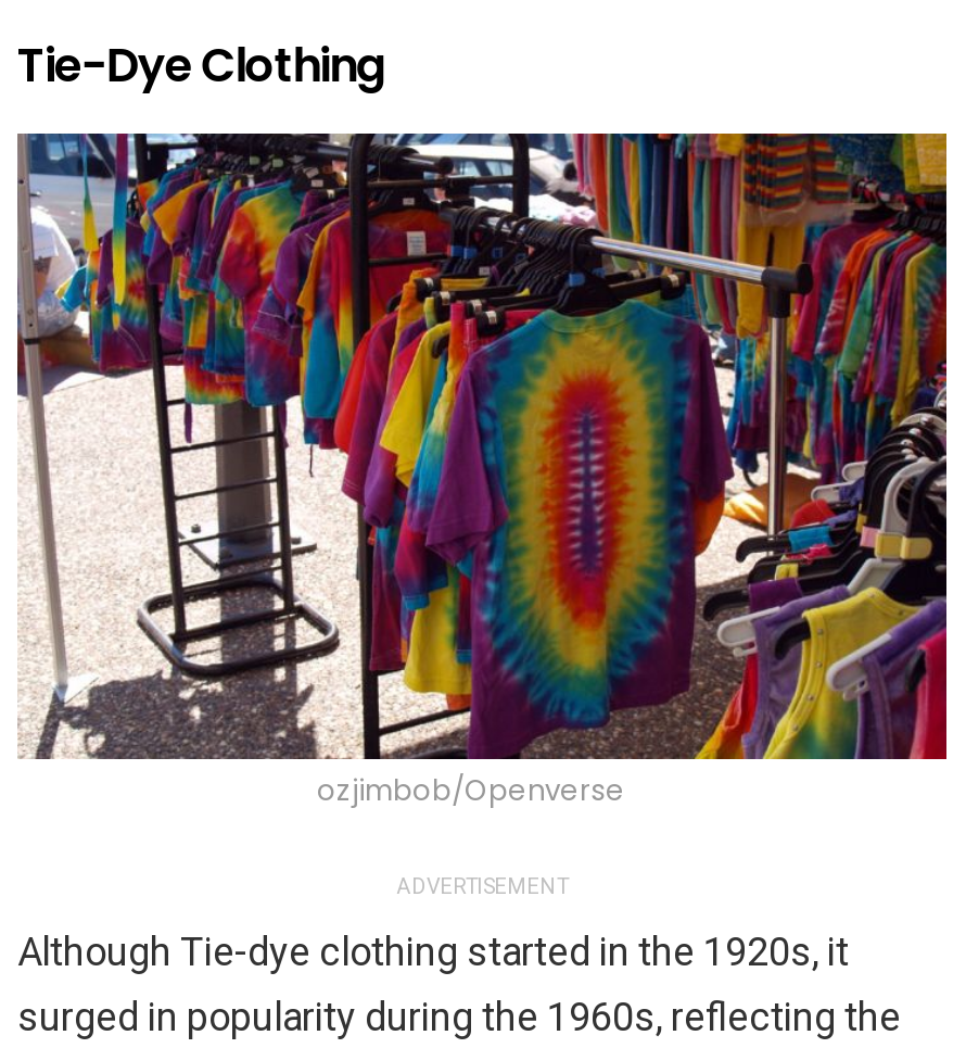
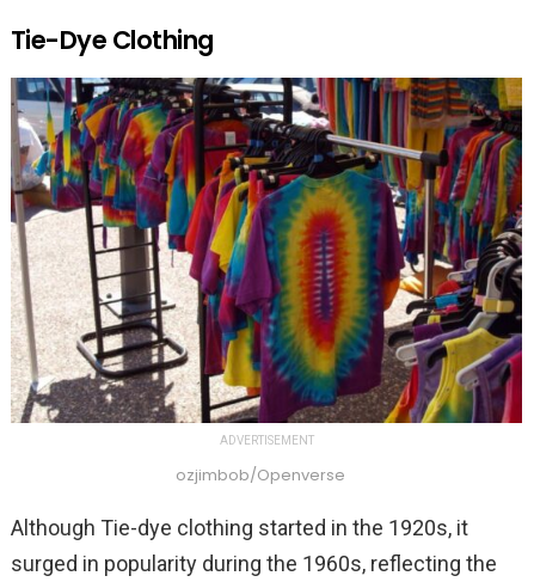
moved [317,768,625,810] -> [176,464,345,487]: ozjimbob/Openverse
moved [396,873,568,897] -> [219,433,314,446]: ADVERTISEMENT

